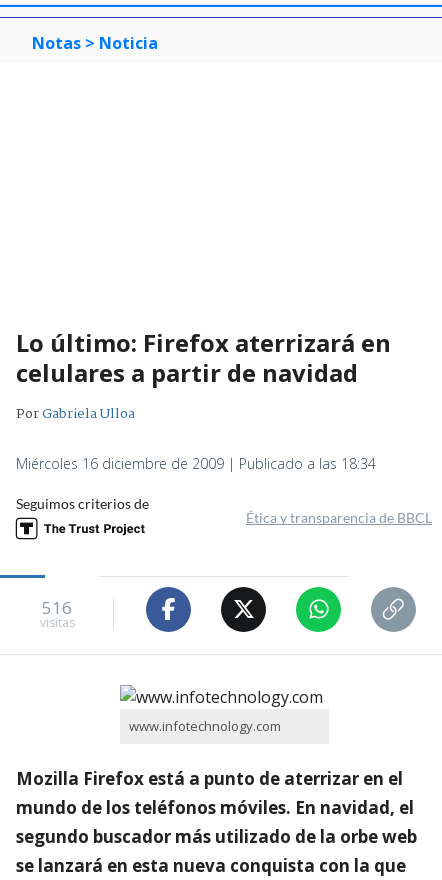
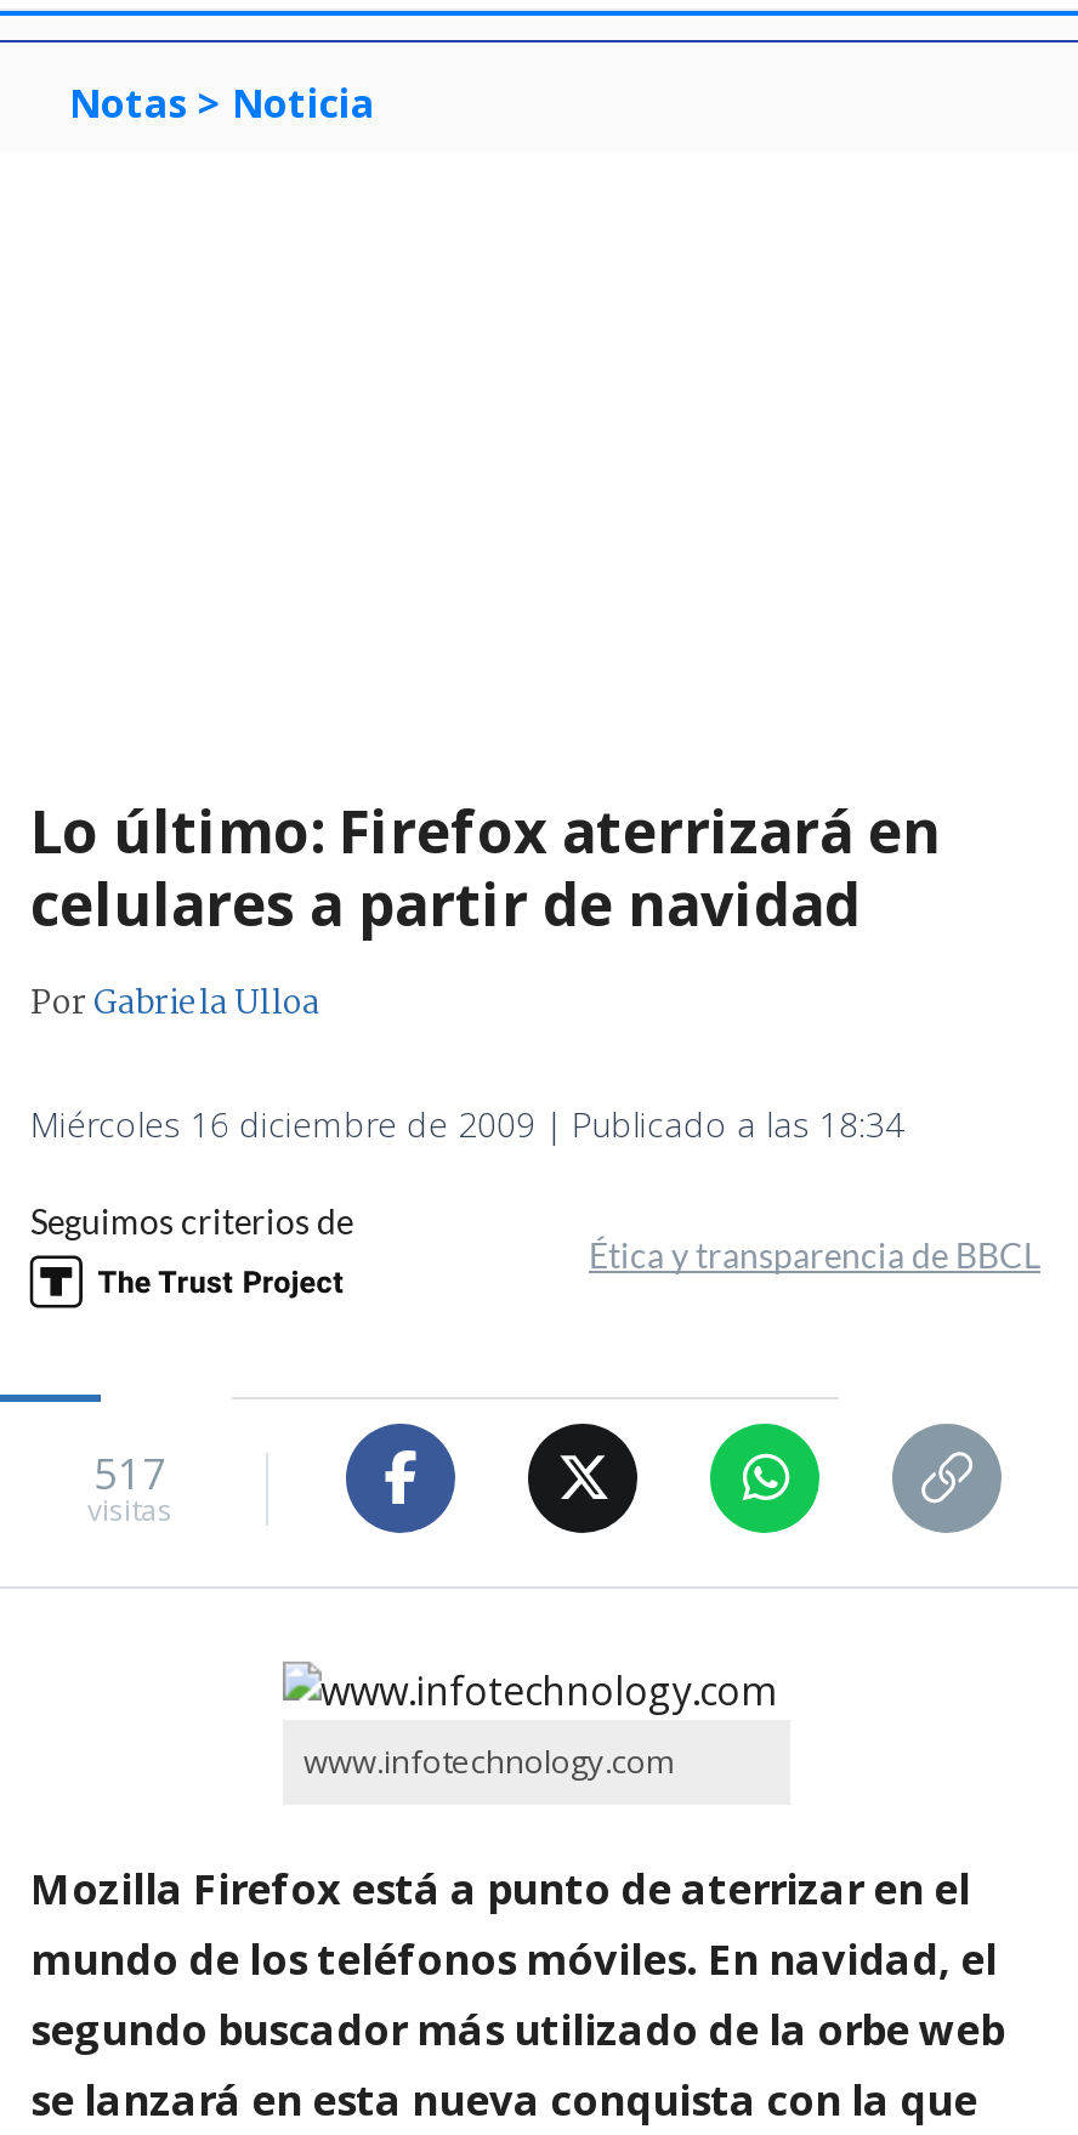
[42,596,72,619] 516 -> [93,1446,166,1502] 517

